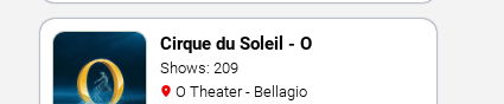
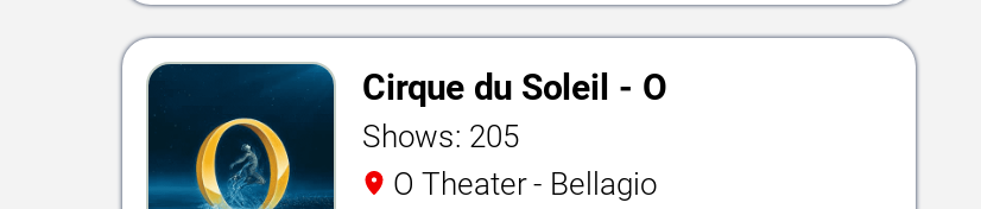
[160,59,238,77] Shows: 209 -> [362,119,519,154] Shows: 205

